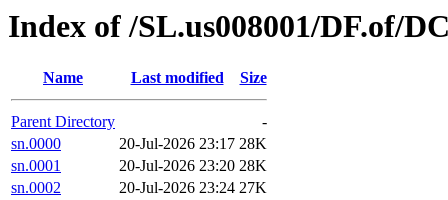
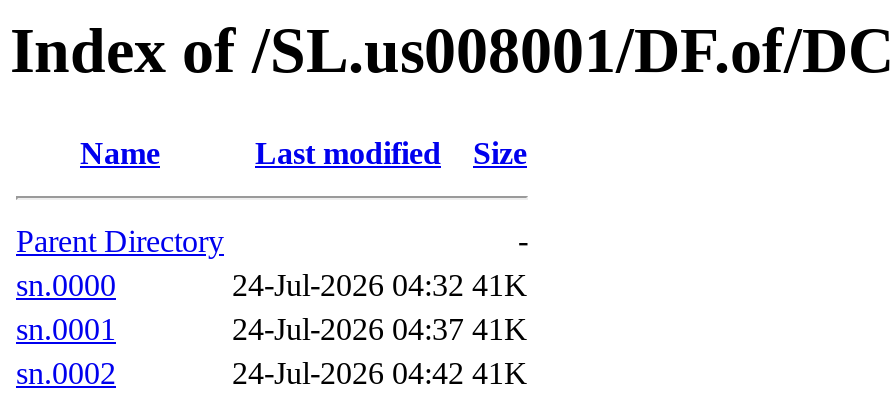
[119,135,267,152] 20-Jul-2026 23:17 28K -> [232,269,528,303] 24-Jul-2026 04:32 41K
[119,157,267,174] 20-Jul-2026 23:20 28K -> [232,313,528,347] 24-Jul-2026 04:37 41K
[119,179,267,196] 20-Jul-2026 23:24 27K -> [232,357,528,391] 24-Jul-2026 04:42 41K

